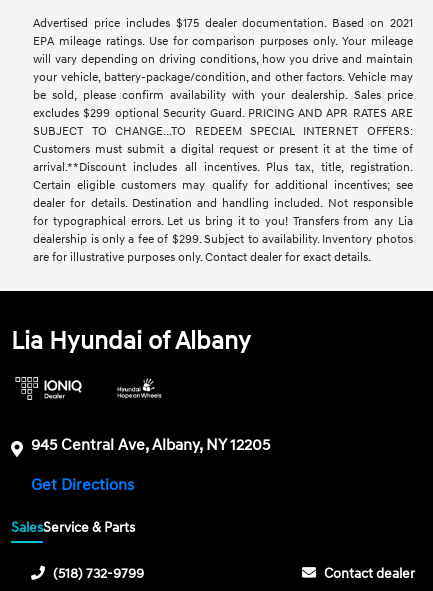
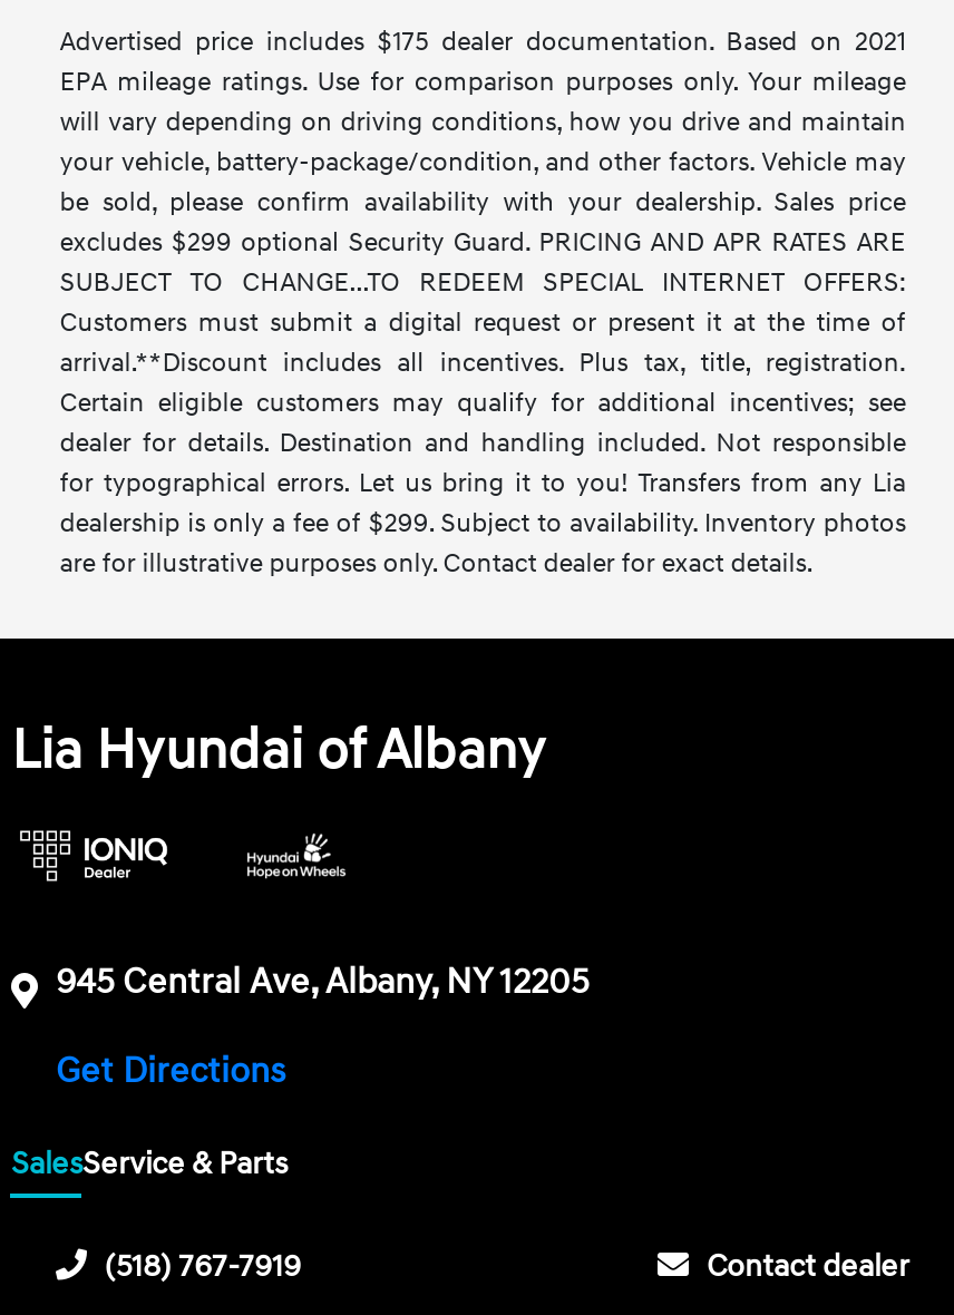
[53,565,144,582] (518) 732-9799 -> [105,1247,301,1285] (518) 767-7919

